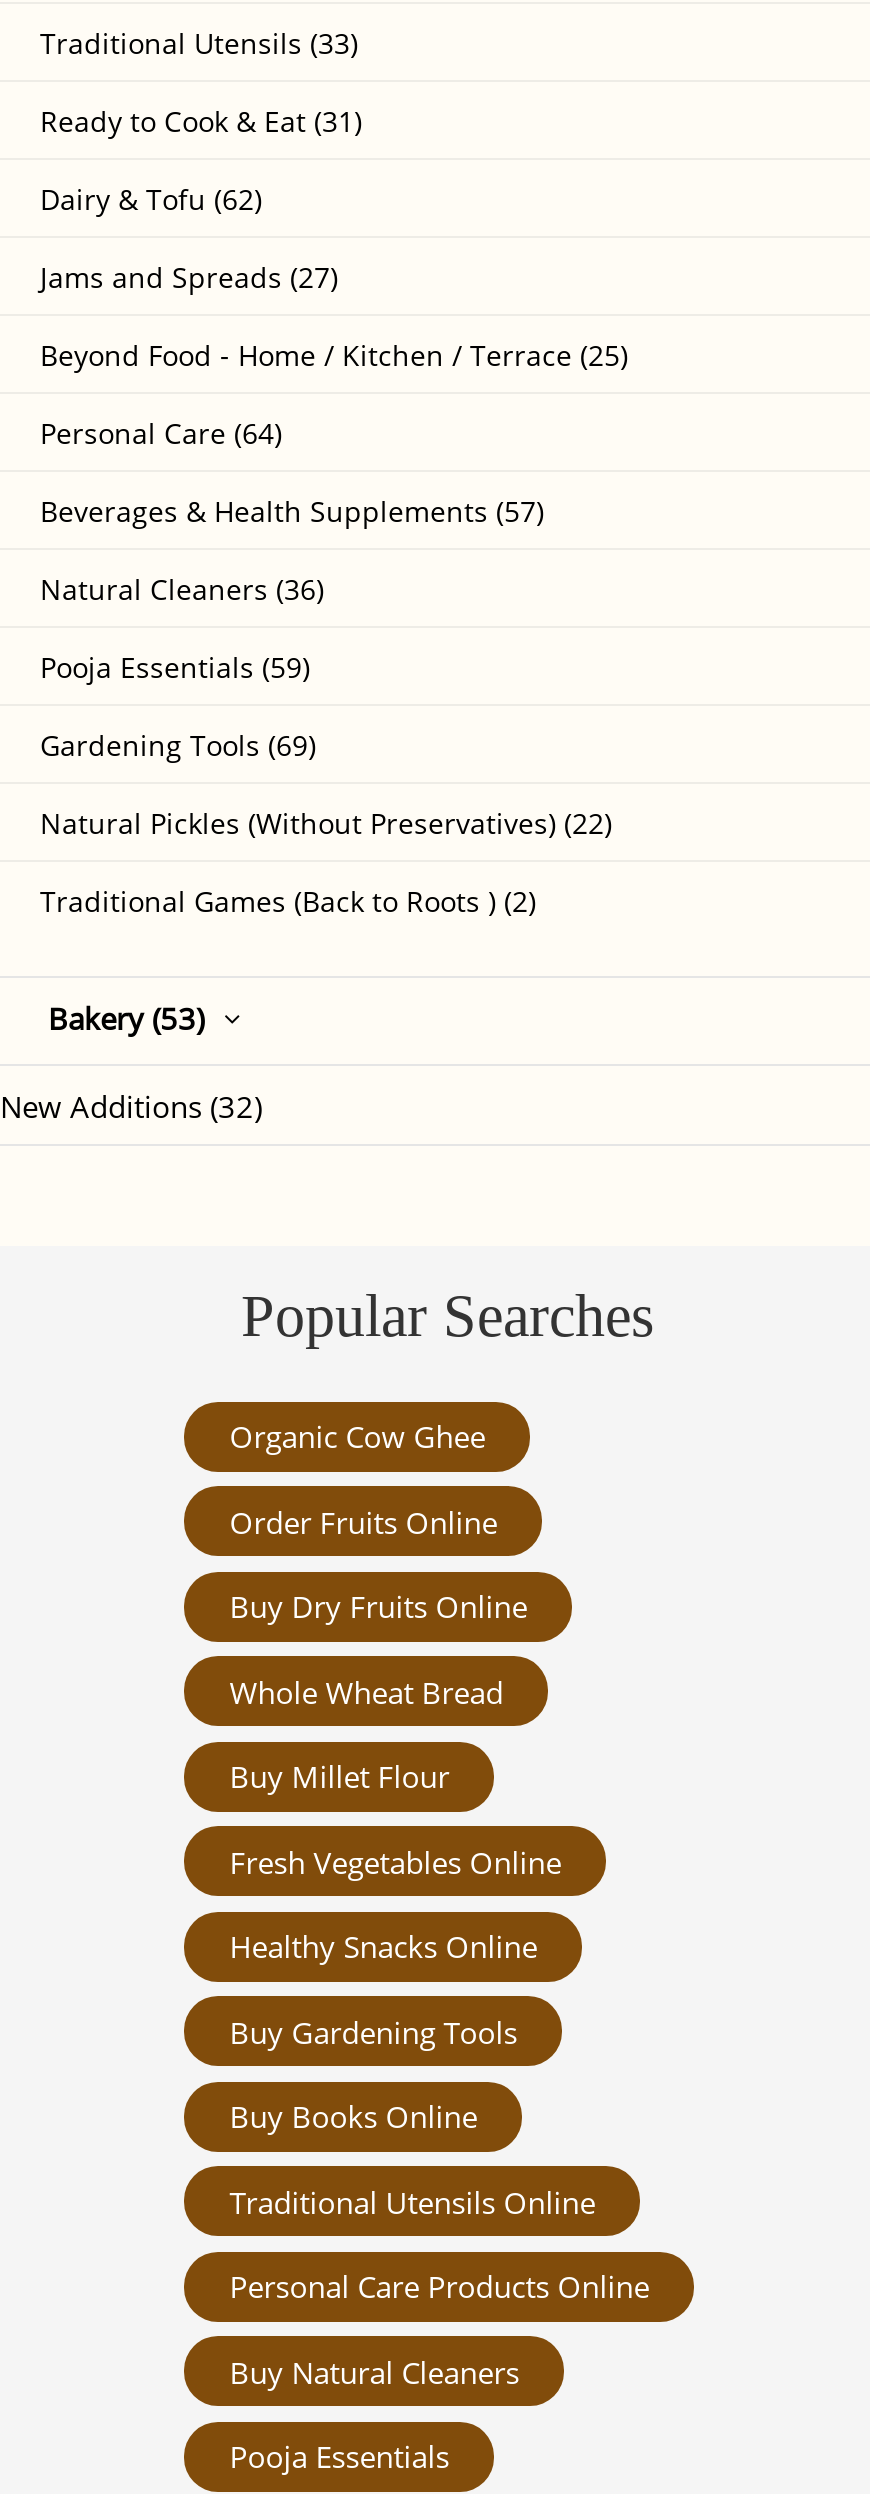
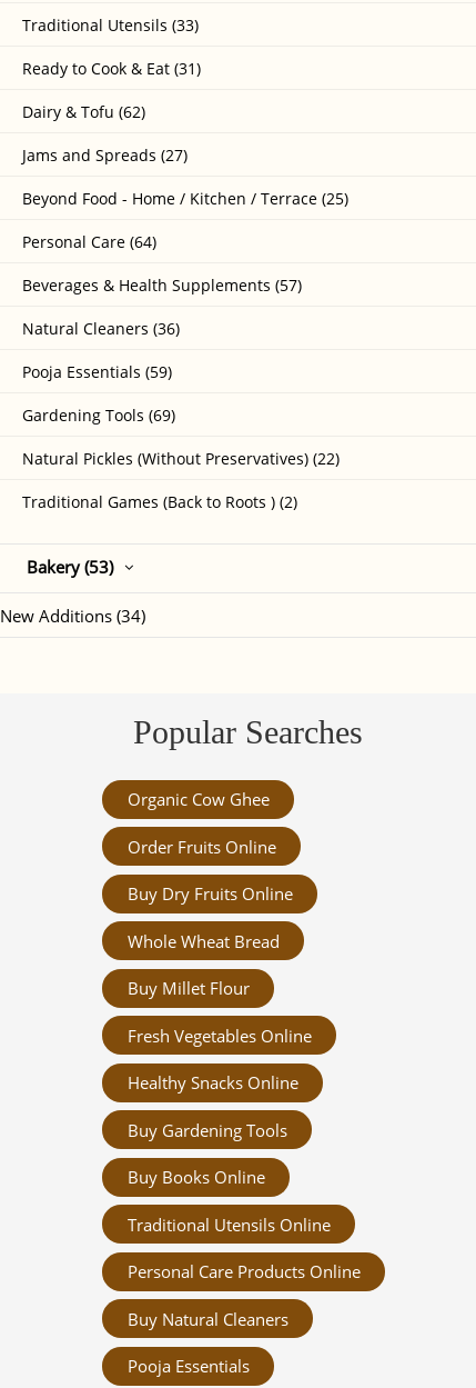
[0,1086,262,1126] New Additions (32) -> [0,605,145,627] New Additions (34)

